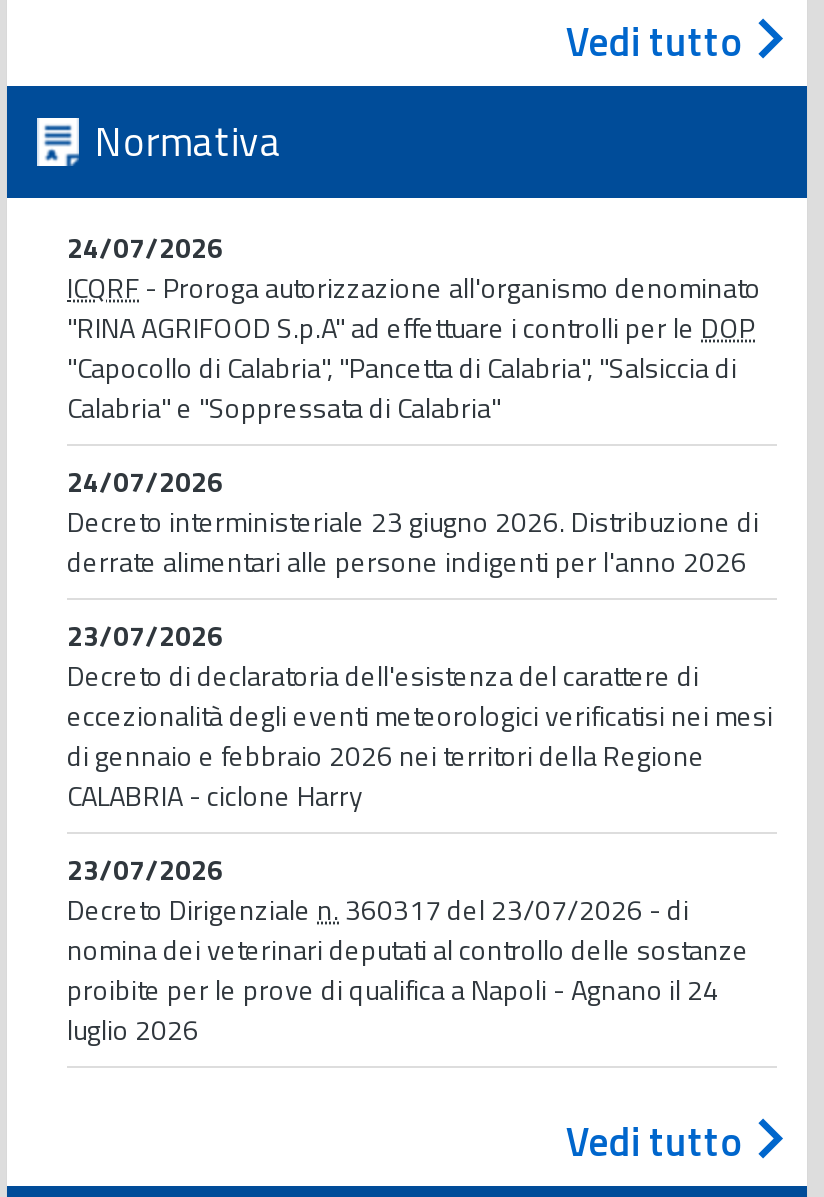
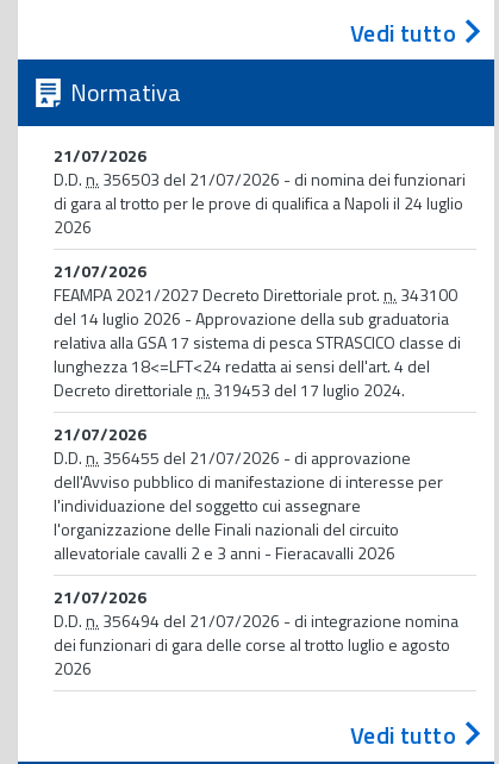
[67,226,761,428] 24/07/2026 | ICQRF - Proroga autorizzazione all'organismo denominato | "RINA AGRIFOOD S.p.A" ad effettuare i controlli per le DOP | "Capocollo di Calabria", "Pancetta di Calabria", "Salsiccia di | Calabria" e "Soppressata di Calabria" -> [54,143,466,239] 21/07/2026 | D.D. n. 356503 del 21/07/2026 - di nomina dei funzionari | di gara al trotto per le prove di qualifica a Napoli il 24 luglio | 2026
[67,460,759,582] 24/07/2026 | Decreto interministeriale 23 giugno 2026. Distribuzione di | derrate alimentari alle persone indigenti per l'anno 2026 -> [54,258,461,402] 21/07/2026 | FEAMPA 2021/2027 Decreto Direttoriale prot. n. 343100 | del 14 luglio 2026 - Approvazione della sub graduatoria | relativa alla GSA 17 sistema di pesca STRASCICO classe di | lunghezza 18<=LFT<24 redatta ai sensi dell'art. 4 del | Decreto direttoriale n. 319453 del 17 luglio 2024.
[67,614,773,816] 23/07/2026 | Decreto di declaratoria dell'esistenza del carattere di | eccezionalità degli eventi meteorologici verificatisi nei mesi | di gennaio e febbraio 2026 nei territori della Regione | CALABRIA - ciclone Harry -> [54,421,443,565] 21/07/2026 | D.D. n. 356455 del 21/07/2026 - di approvazione | dell'Avviso pubblico di manifestazione di interesse per | l'individuazione del soggetto cui assegnare | l'organizzazione delle Finali nazionali del circuito | allevatoriale cavalli 2 e 3 anni - Fieracavalli 2026
[67,848,749,1050] 23/07/2026 | Decreto Dirigenziale n. 360317 del 23/07/2026 - di | nomina dei veterinari deputati al controllo delle sostanze | proibite per le prove di qualifica a Napoli - Agnano il 24 | luglio 2026 -> [54,584,459,681] 21/07/2026 | D.D. n. 356494 del 21/07/2026 - di integrazione nomina | dei funzionari di gara delle corse al trotto luglio e agosto | 2026

